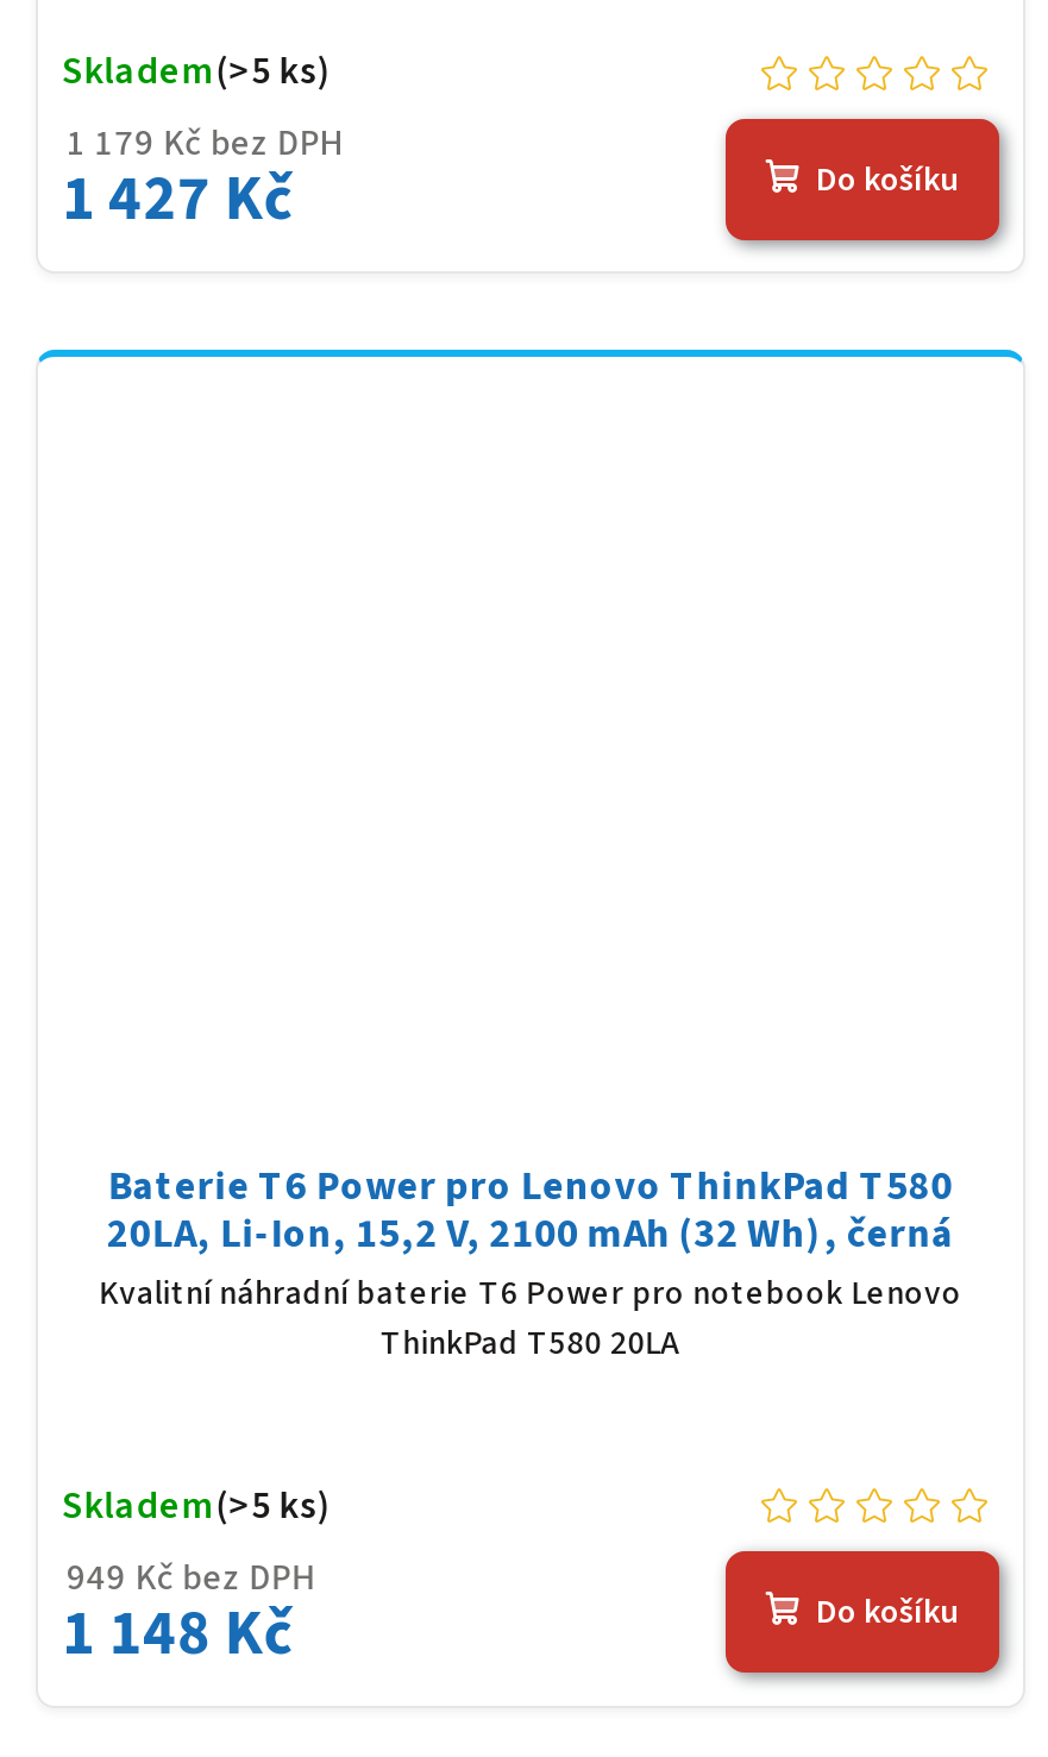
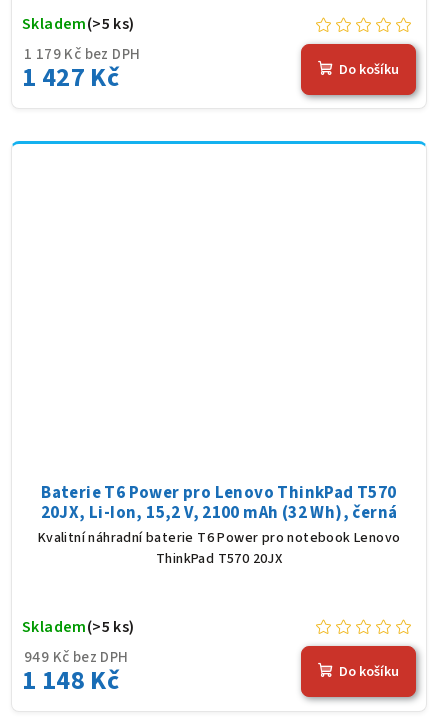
[108,1157,953,1215] Baterie T6 Power pro Lenovo ThinkPad T580 -> [41,480,397,504] Baterie T6 Power pro Lenovo ThinkPad T570
[107,1205,954,1262] 20LA, Li-Ion, 15,2 V, 2100 mAh (32 Wh), černá -> [40,500,397,524] 20JX, Li-Ion, 15,2 V, 2100 mAh (32 Wh), černá
[380,1319,681,1367] ThinkPad T580 20LA -> [156,548,282,568] ThinkPad T570 20JX

